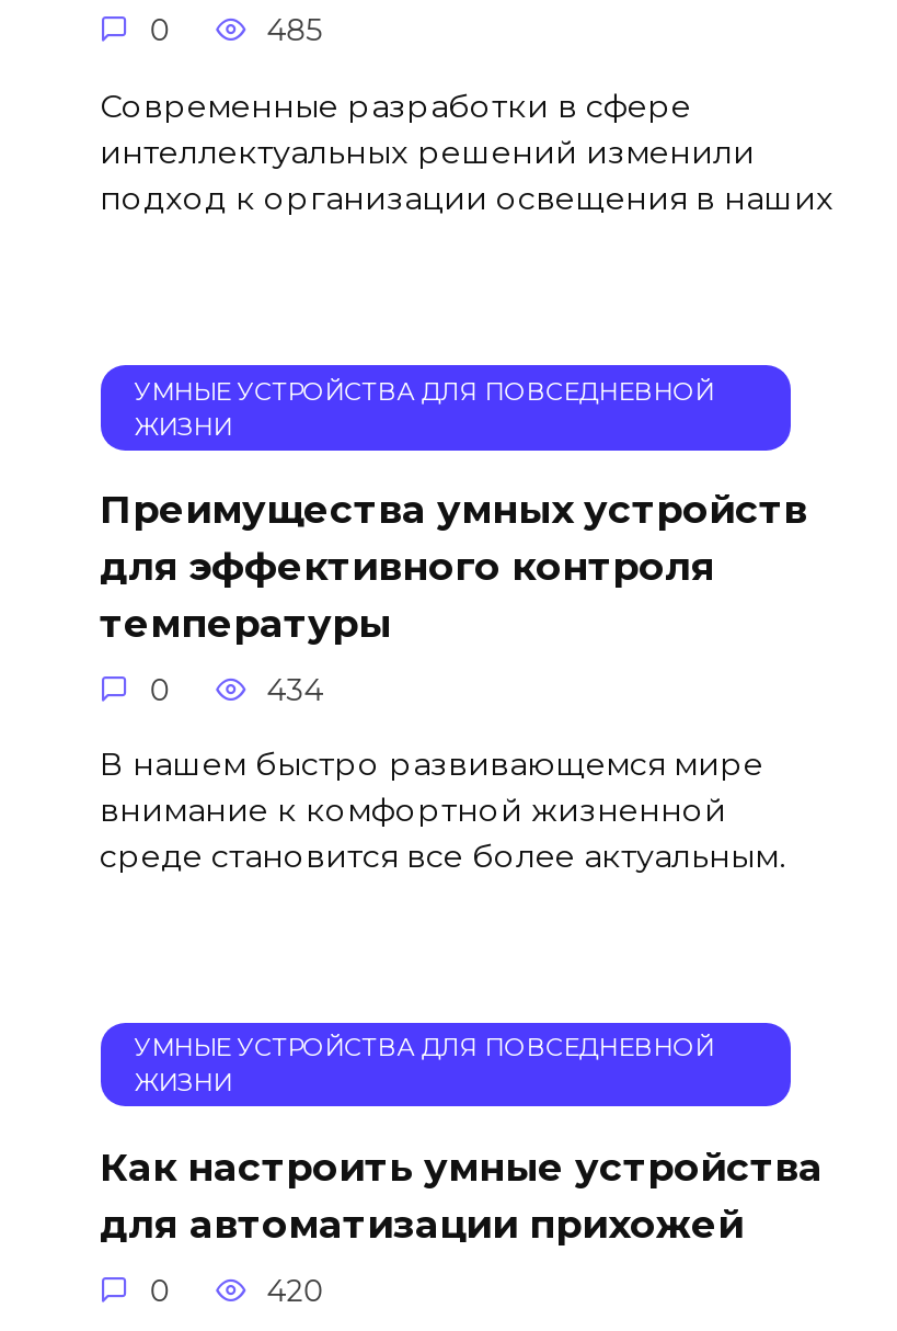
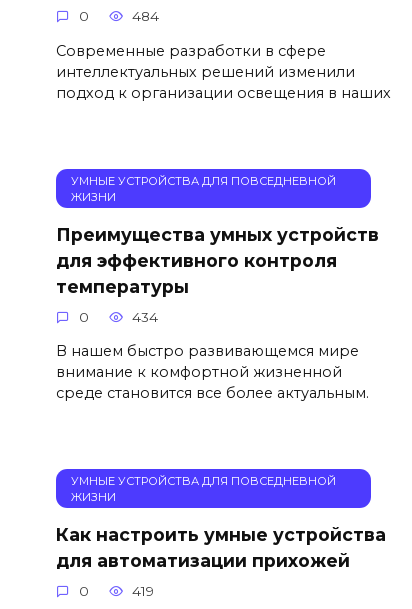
[267,13,324,48] 485 -> [132,8,159,24] 484
[267,1272,326,1307] 420 -> [132,583,154,599] 419

